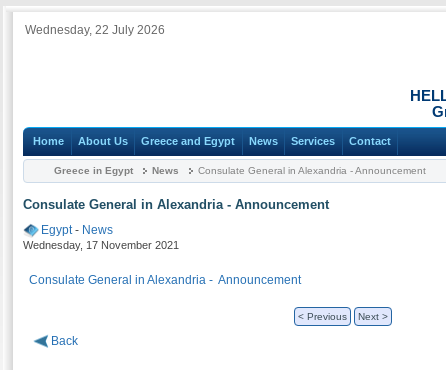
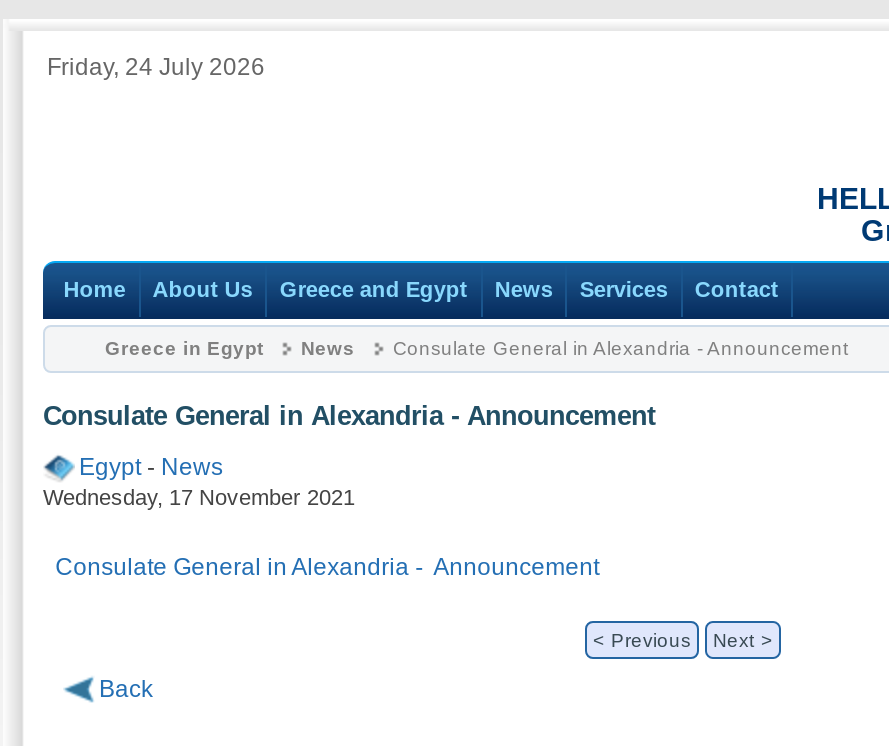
[25,23,165,37] Wednesday, 22 July 2026 -> [47,53,265,81] Friday, 24 July 2026

